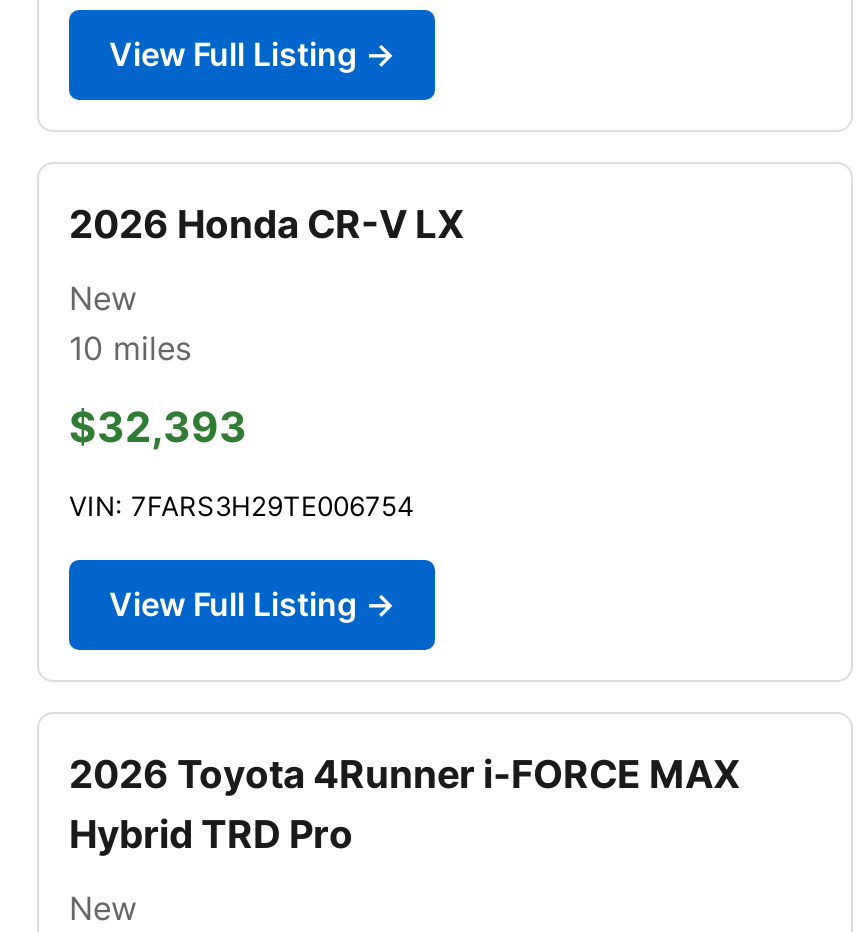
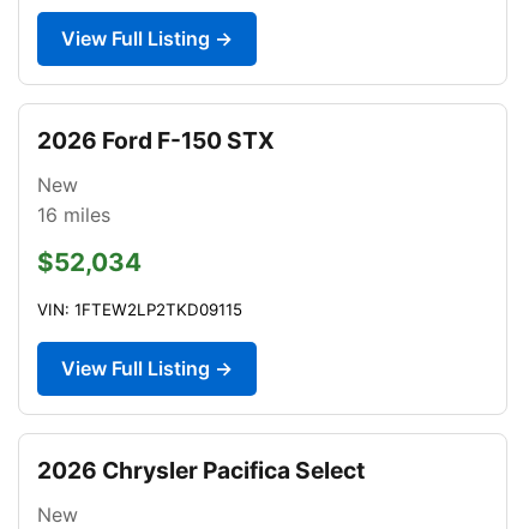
[69,200,465,248] 2026 Honda CR-V LX -> [37,126,275,155] 2026 Ford F-150 STX
[69,328,191,368] 10 miles -> [37,203,110,227] 16 miles
[69,402,247,452] $32,393 -> [37,247,142,277] $52,034
[69,490,415,522] VIN: 7FARS3H29TE006754 -> [37,300,242,319] VIN: 1FTEW2LP2TKD09115
[69,750,741,858] 2026 Toyota 4Runner i-FORCE MAX | Hybrid TRD Pro -> [37,456,365,484] 2026 Chrysler Pacifica Select

